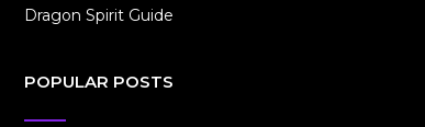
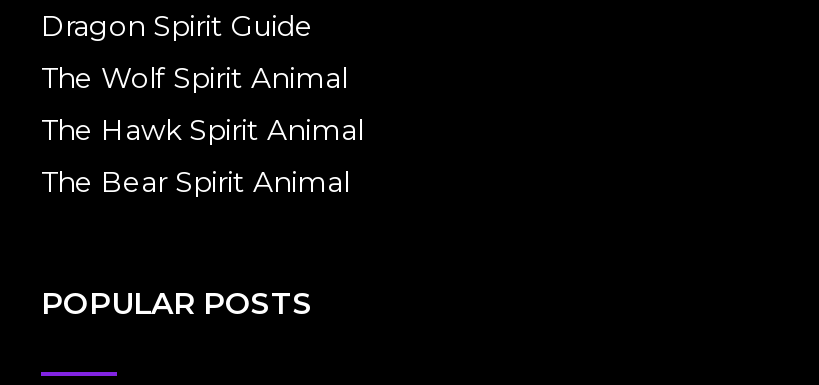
none -> [41,61,363,201] The Wolf Spirit Animal | The Hawk Spirit Animal | The Bear Spirit Animal

